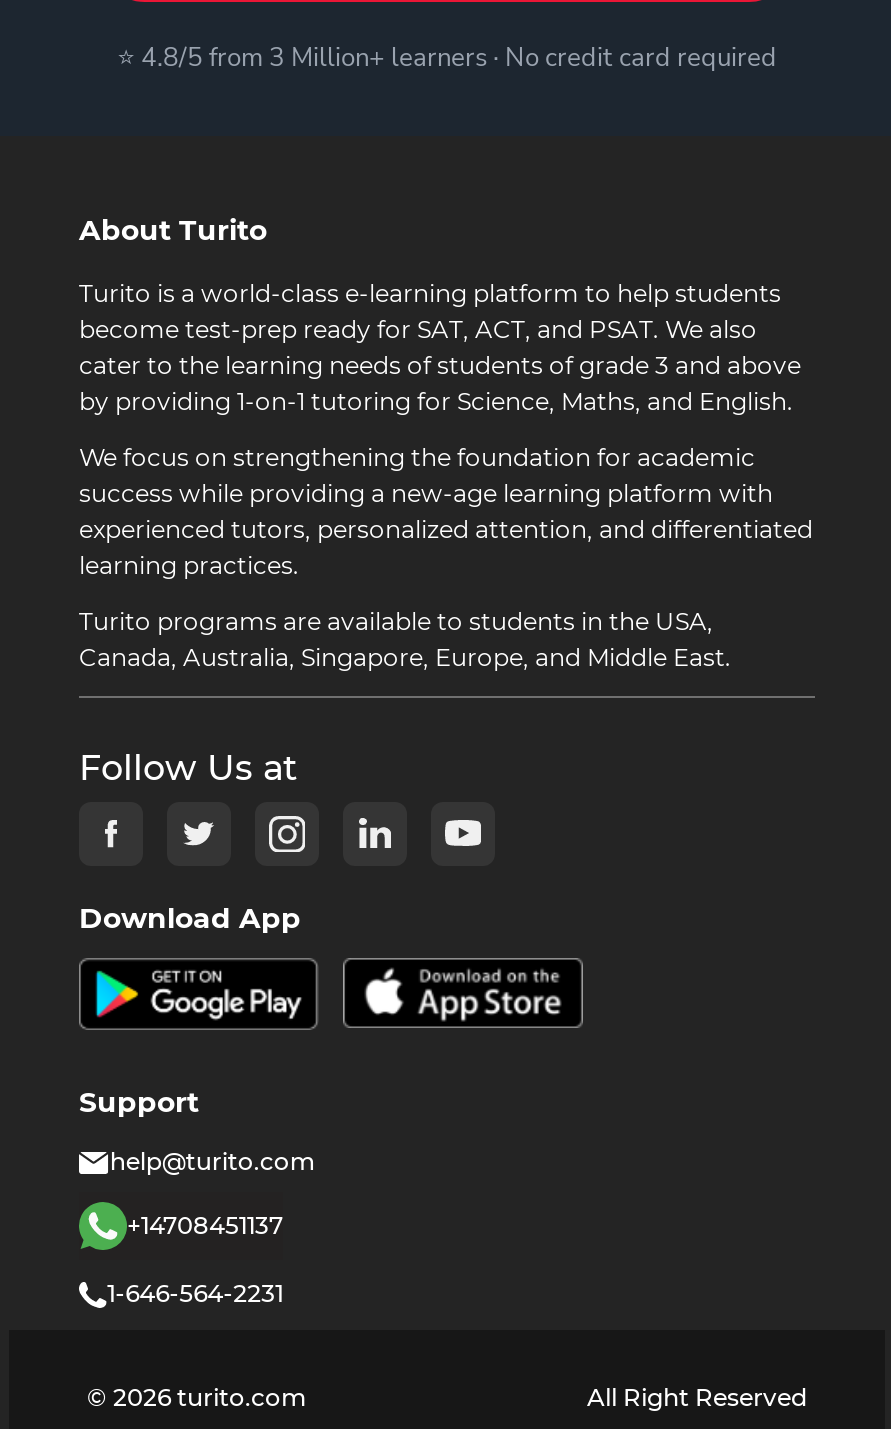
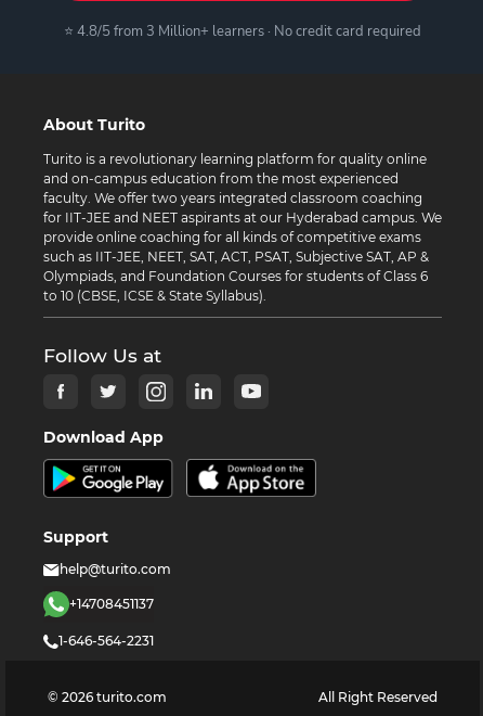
[79,277,813,671] Turito is a world-class e-learning platform to help students | become test-prep ready for SAT, ACT, and PSAT. We also | cater to the learning needs of students of grade 3 and above | by providing 1-on-1 tutoring for Science, Maths, and English. | We focus on strengthening the foundation for academic | success while providing a new-age learning platform with | experienced tutors, personalized attention, and differentiated | learning practices. | Turito programs are available to students in the USA, | Canada, Australia, Singapore, Europe, and Middle East. -> [43,150,442,303] Turito is a revolutionary learning platform for quality online | and on-campus education from the most experienced | faculty. We offer two years integrated classroom coaching | for IIT-JEE and NEET aspirants at our Hyderabad campus. We | provide online coaching for all kinds of competitive exams | such as IIT-JEE, NEET, SAT, ACT, PSAT, Subjective SAT, AP & | Olympiads, and Foundation Courses for students of Class 6 | to 10 (CBSE, ICSE & State Syllabus).

